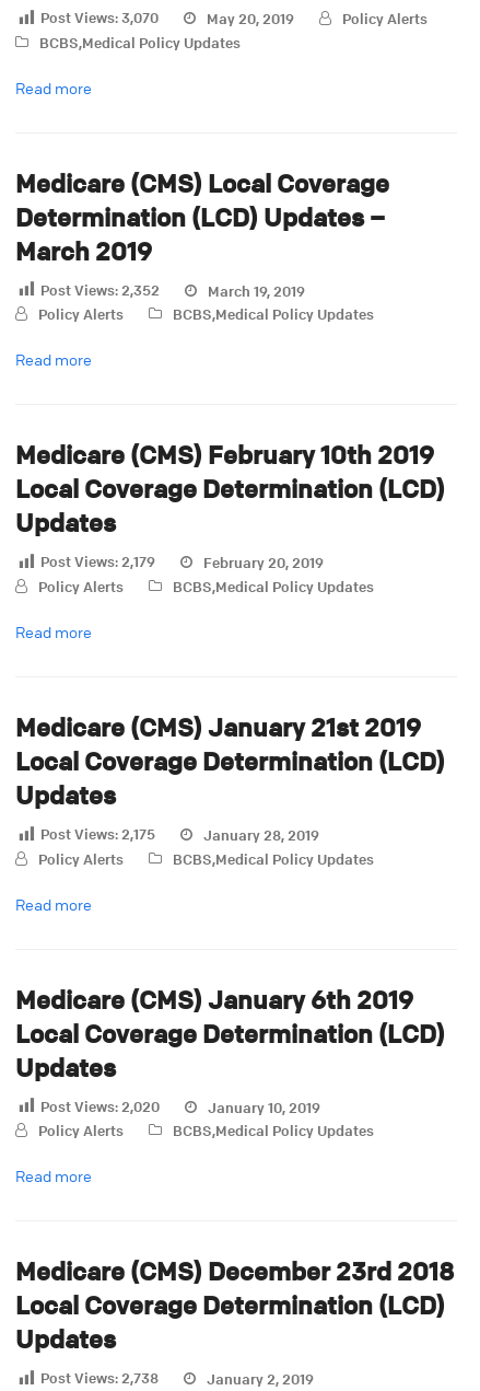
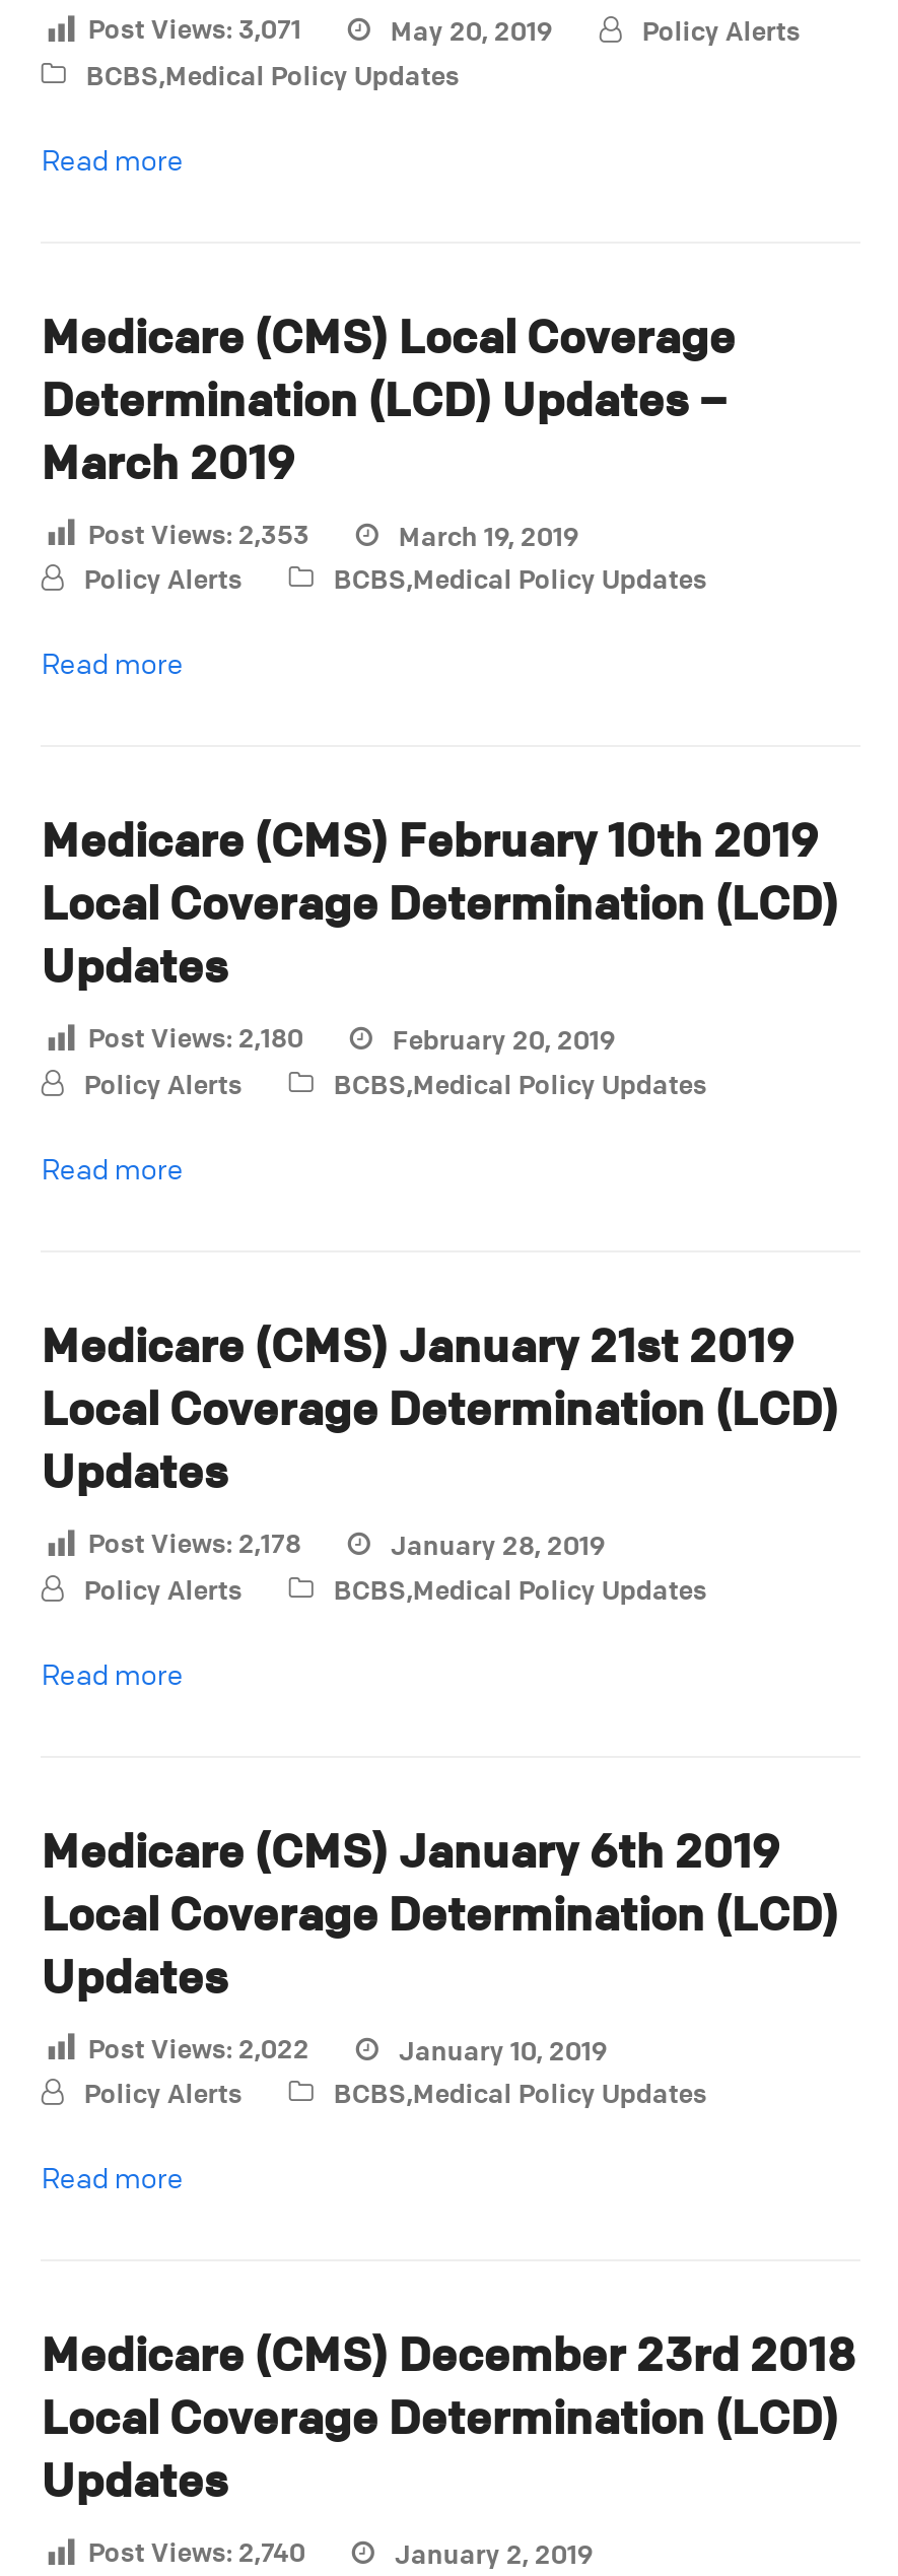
[41,8,159,26] Post Views: 3,070 -> [88,10,301,45] Post Views: 3,071
[41,280,160,298] Post Views: 2,352 -> [88,515,309,549] Post Views: 2,353
[41,552,156,571] Post Views: 2,179 -> [88,1020,303,1054] Post Views: 2,180
[41,824,156,843] Post Views: 2,175 -> [88,1524,301,1559] Post Views: 2,178
[41,1096,160,1115] Post Views: 2,020 -> [88,2029,309,2063] Post Views: 2,022
[41,1368,159,1387] Post Views: 2,738 -> [88,2534,305,2568] Post Views: 2,740

